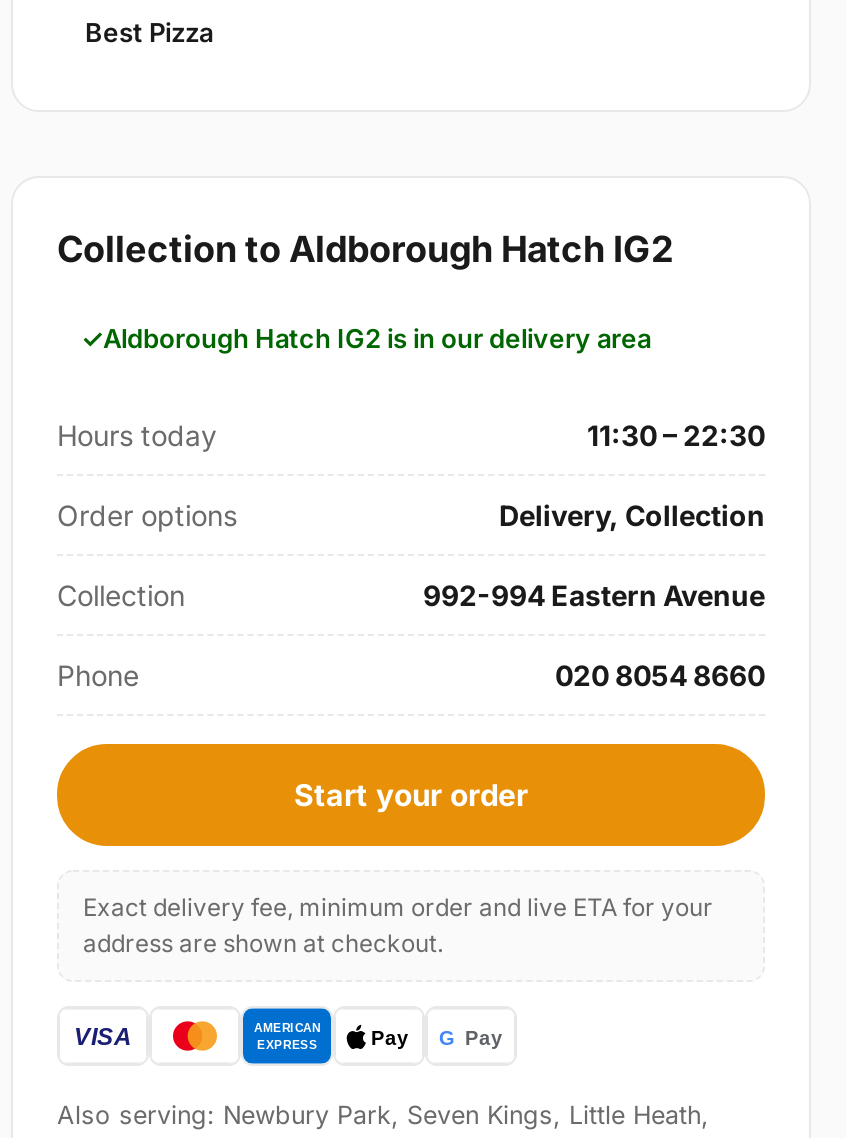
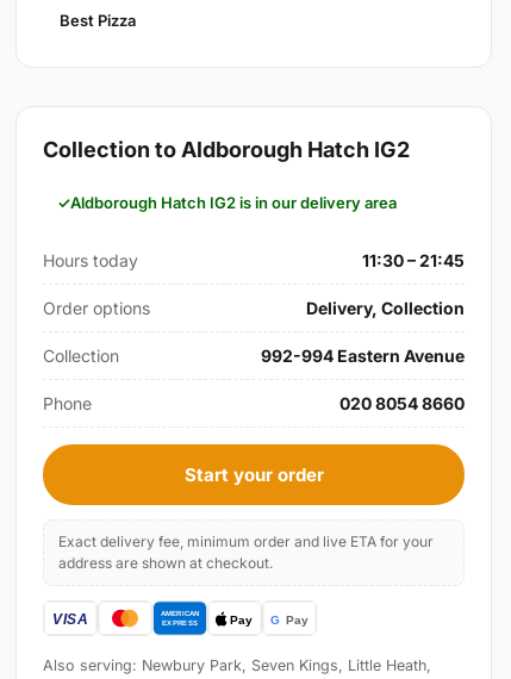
[587,418,765,452] 11:30 – 22:30 -> [362,250,465,270] 11:30 – 21:45

